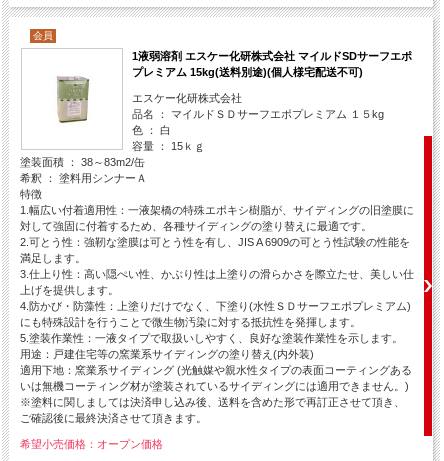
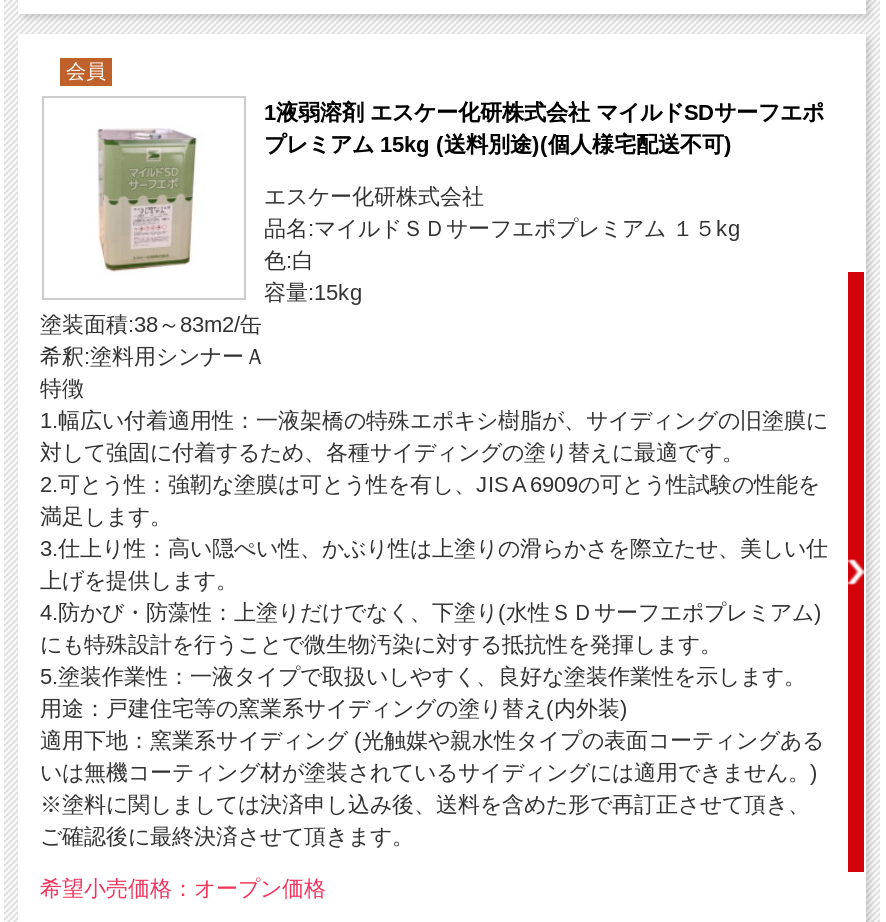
[20,65,384,184] [image] | 品名 ： マイルドＳＤサーフエポプレミアム １５kg | 色 ： 白 | 容量 ： 15ｋｇ | 塗装面積 ： 38～83m2/缶 | 希釈 ： 塗料用シンナーＡ -> [40,128,740,369] [image] | 品名:マイルドＳＤサーフエポプレミアム １５kg | 色:白 | 容量:15kg | 塗装面積:38～83m2/缶 | 希釈:塗料用シンナーＡ
[132,66,363,78] プレミアム 15kg(送料別途)(個人様宅配送不可) -> [264,133,732,157] プレミアム 15kg (送料別途)(個人様宅配送不可)

